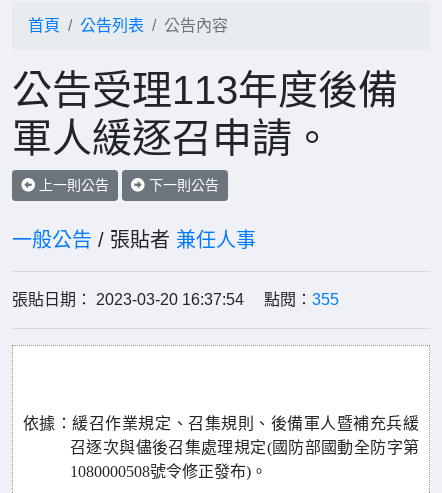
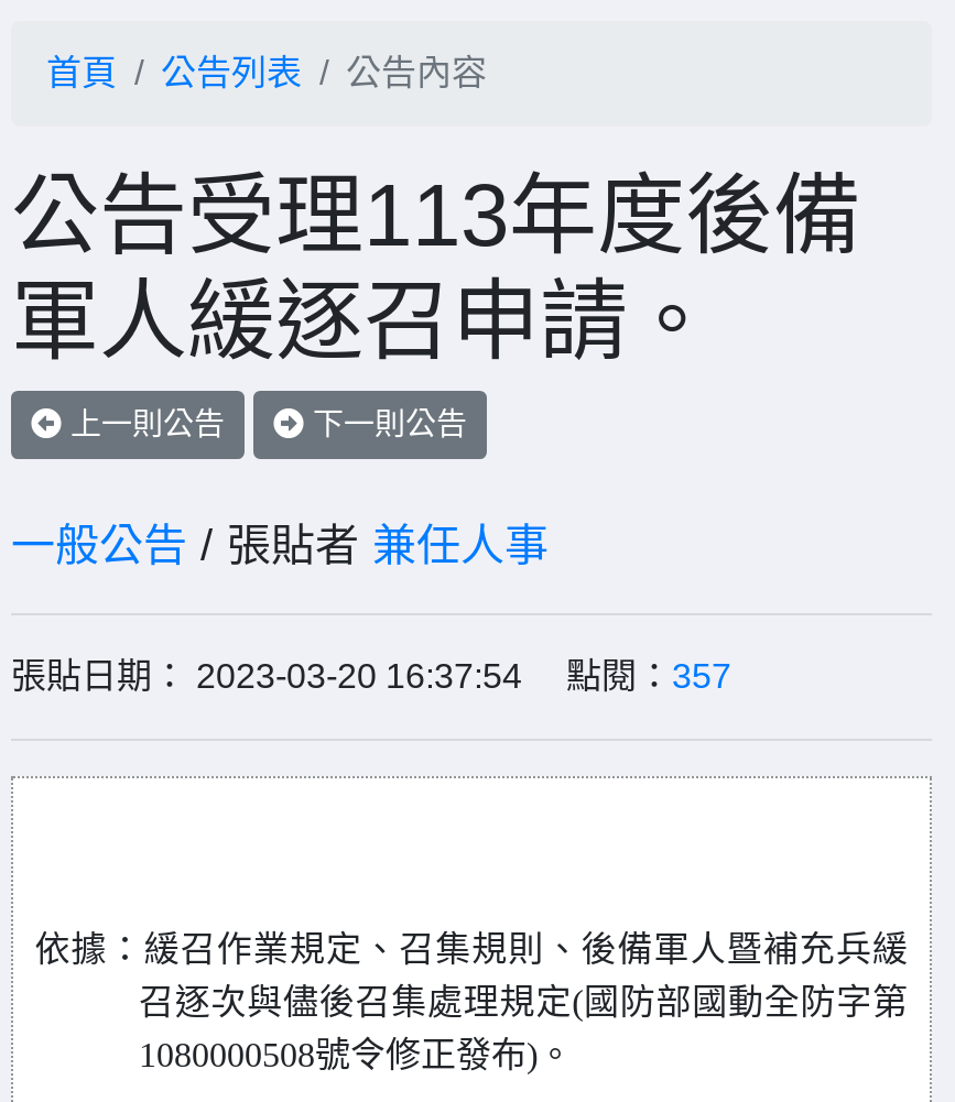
[12,291,339,308] 張貼日期： 2023-03-20 16:37:54 點閱：355 -> [11,657,731,695] 張貼日期： 2023-03-20 16:37:54 點閱：357

